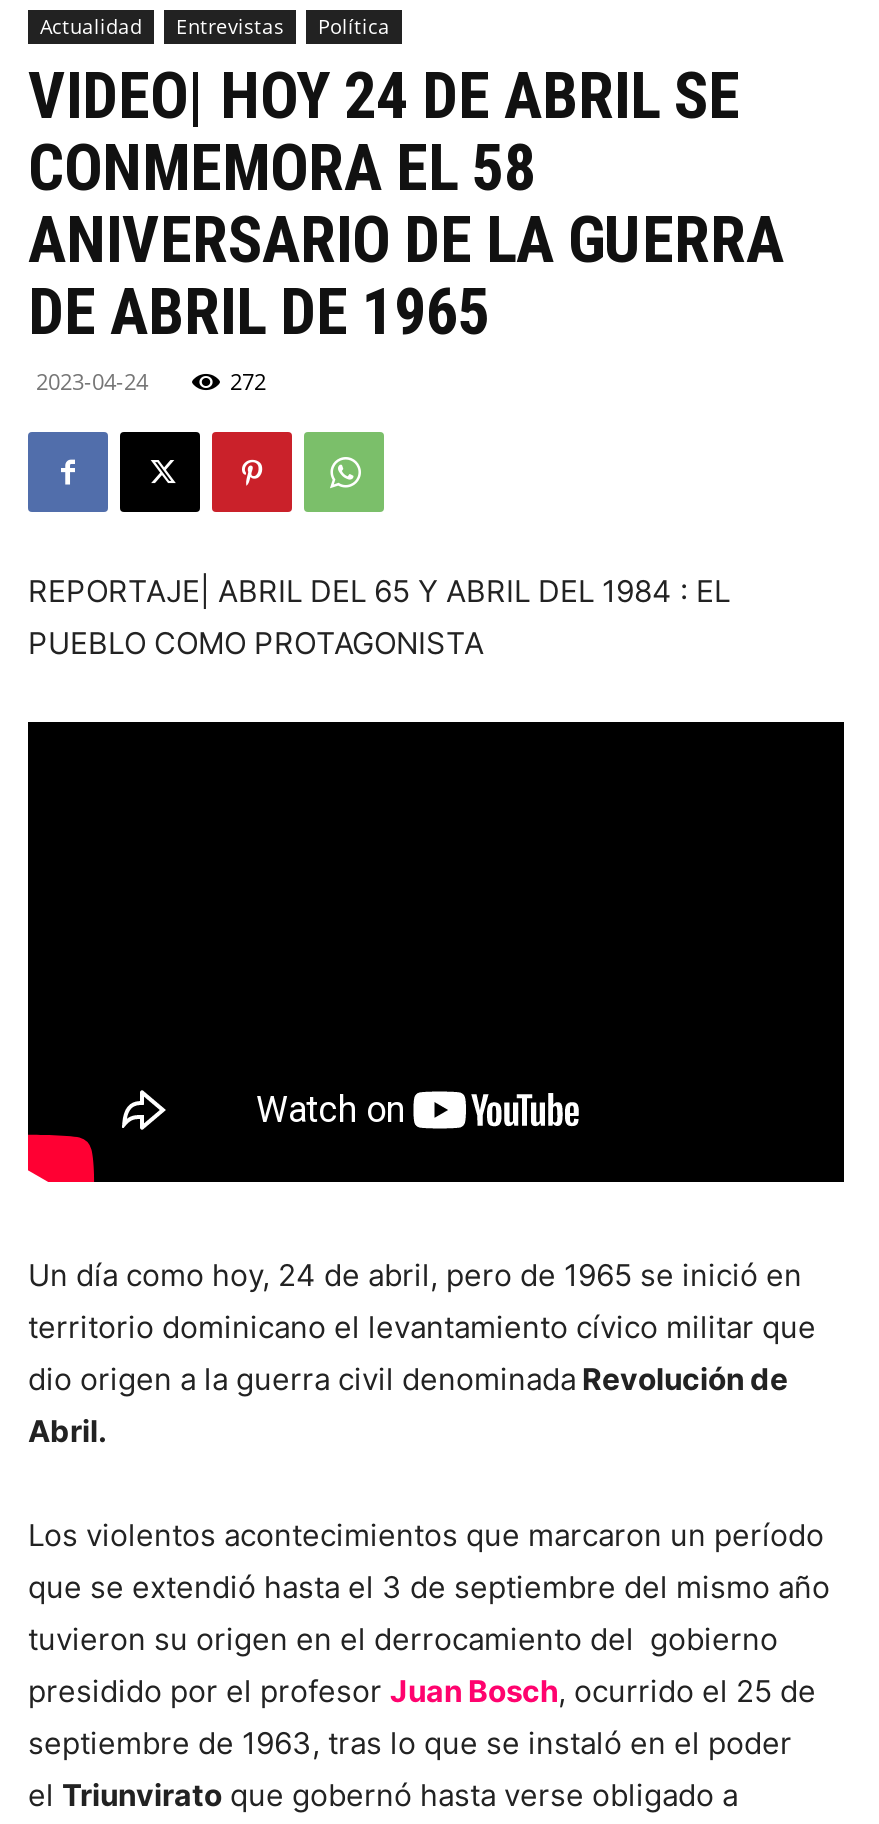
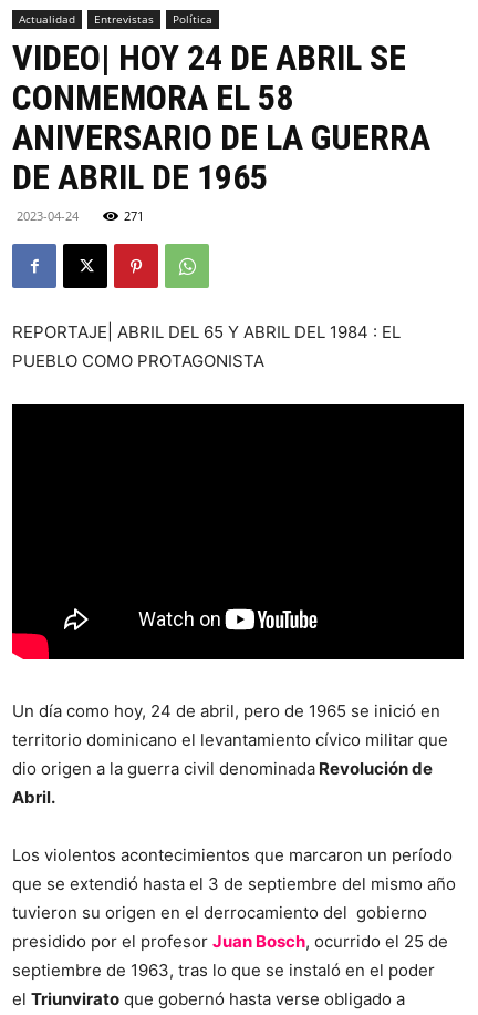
[230,367,266,397] 272 -> [124,208,144,224] 271

